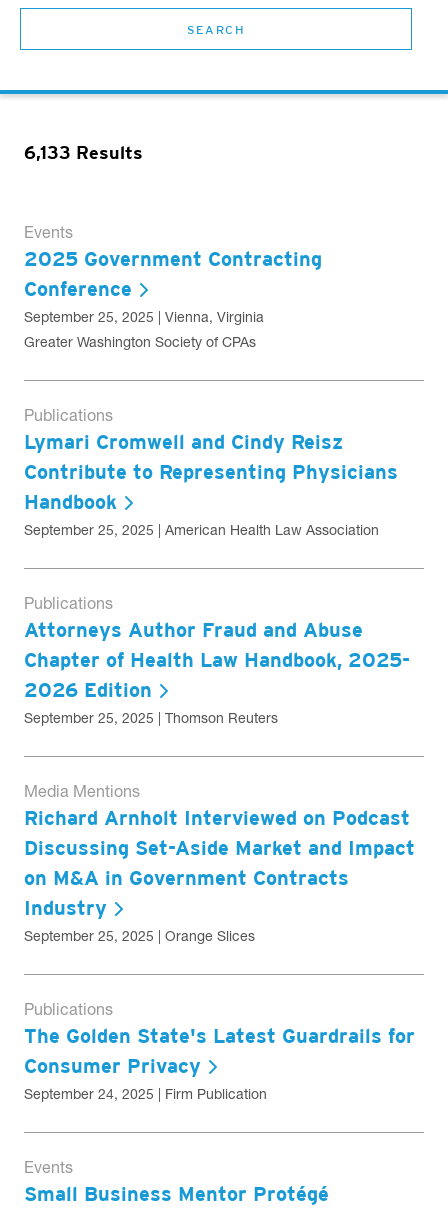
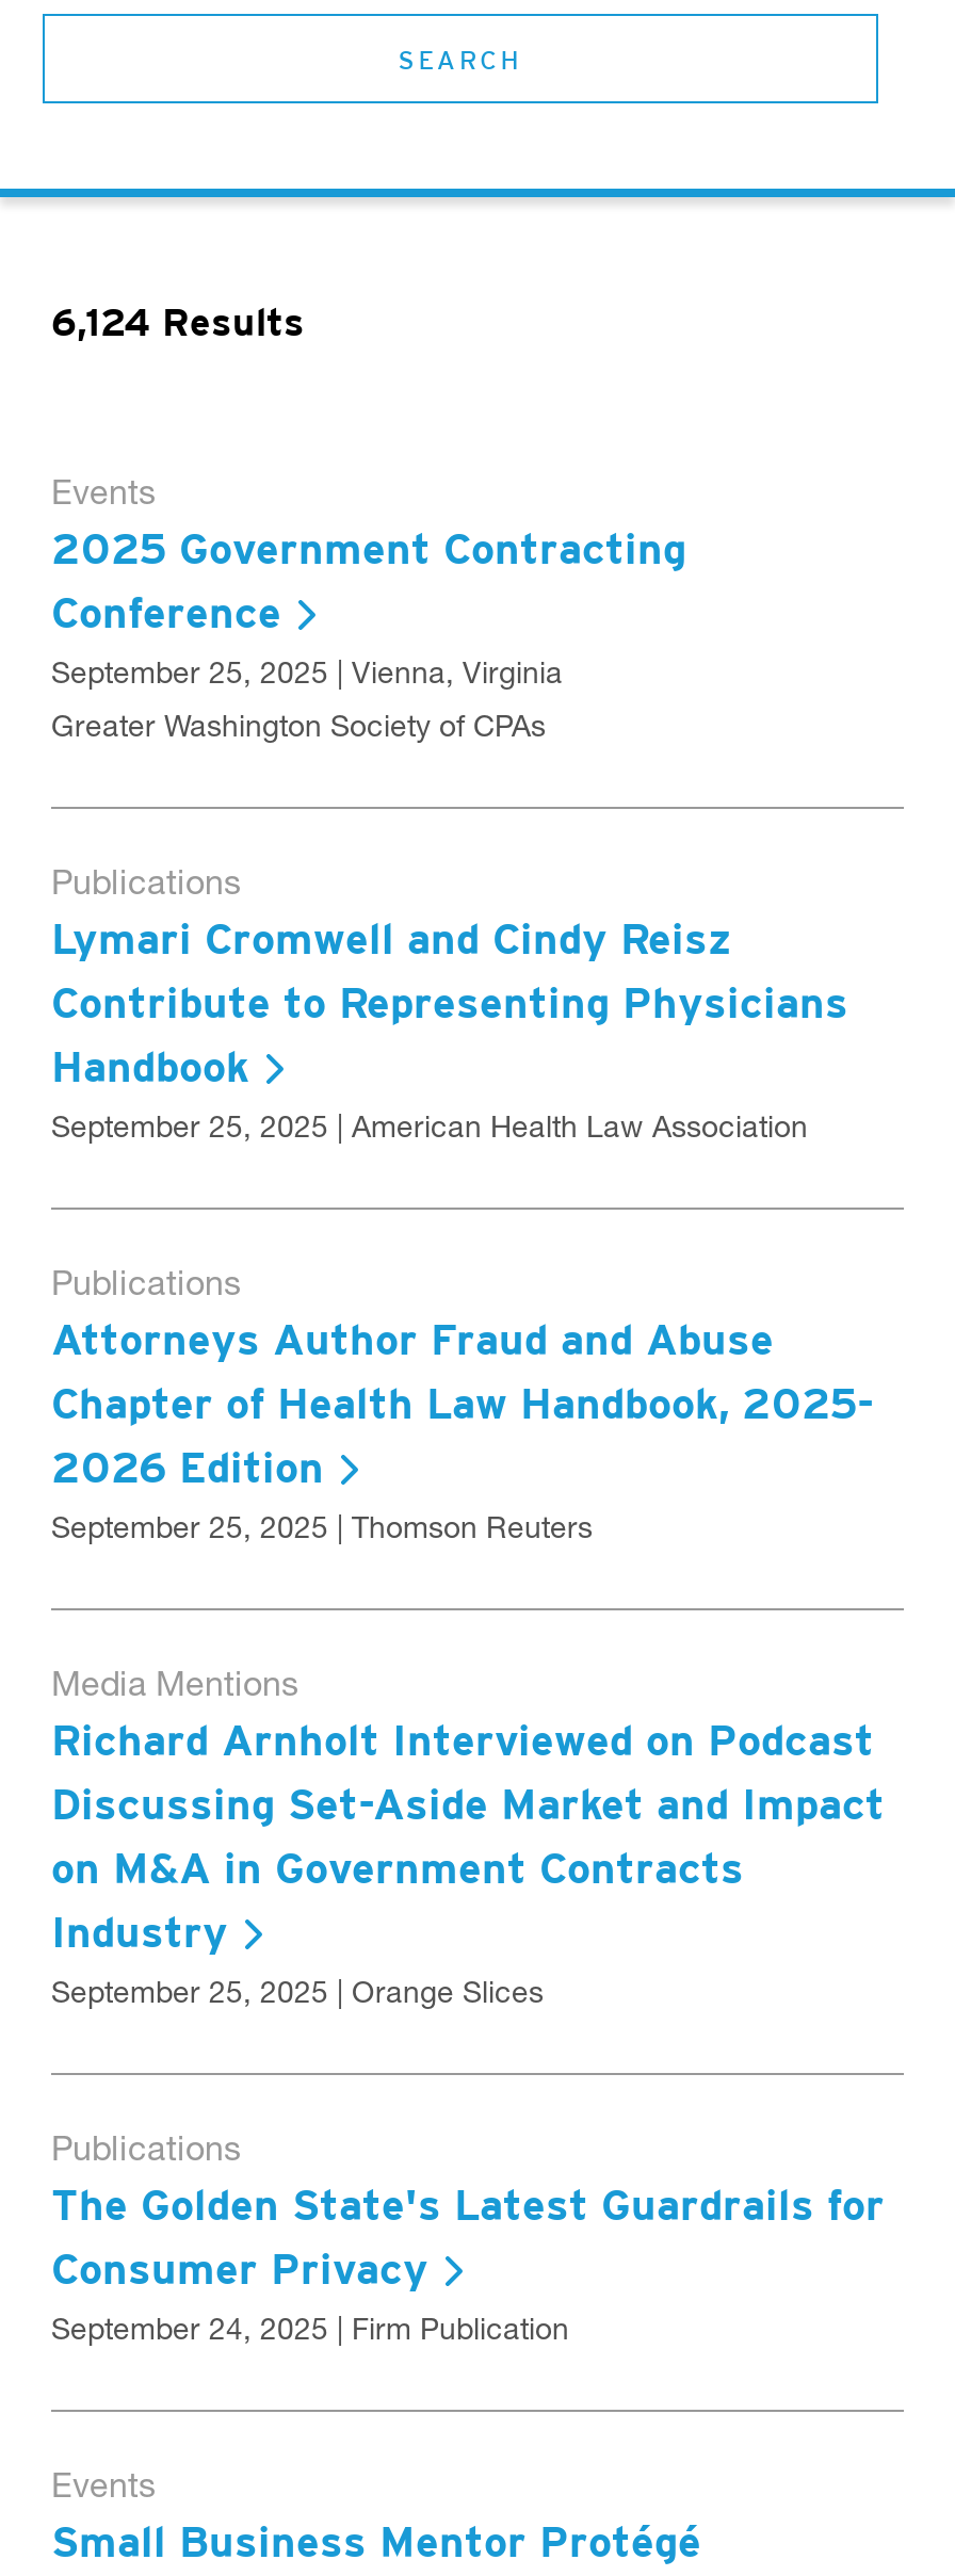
[24,146,143,163] 6,133 Results -> [51,308,305,344] 6,124 Results

